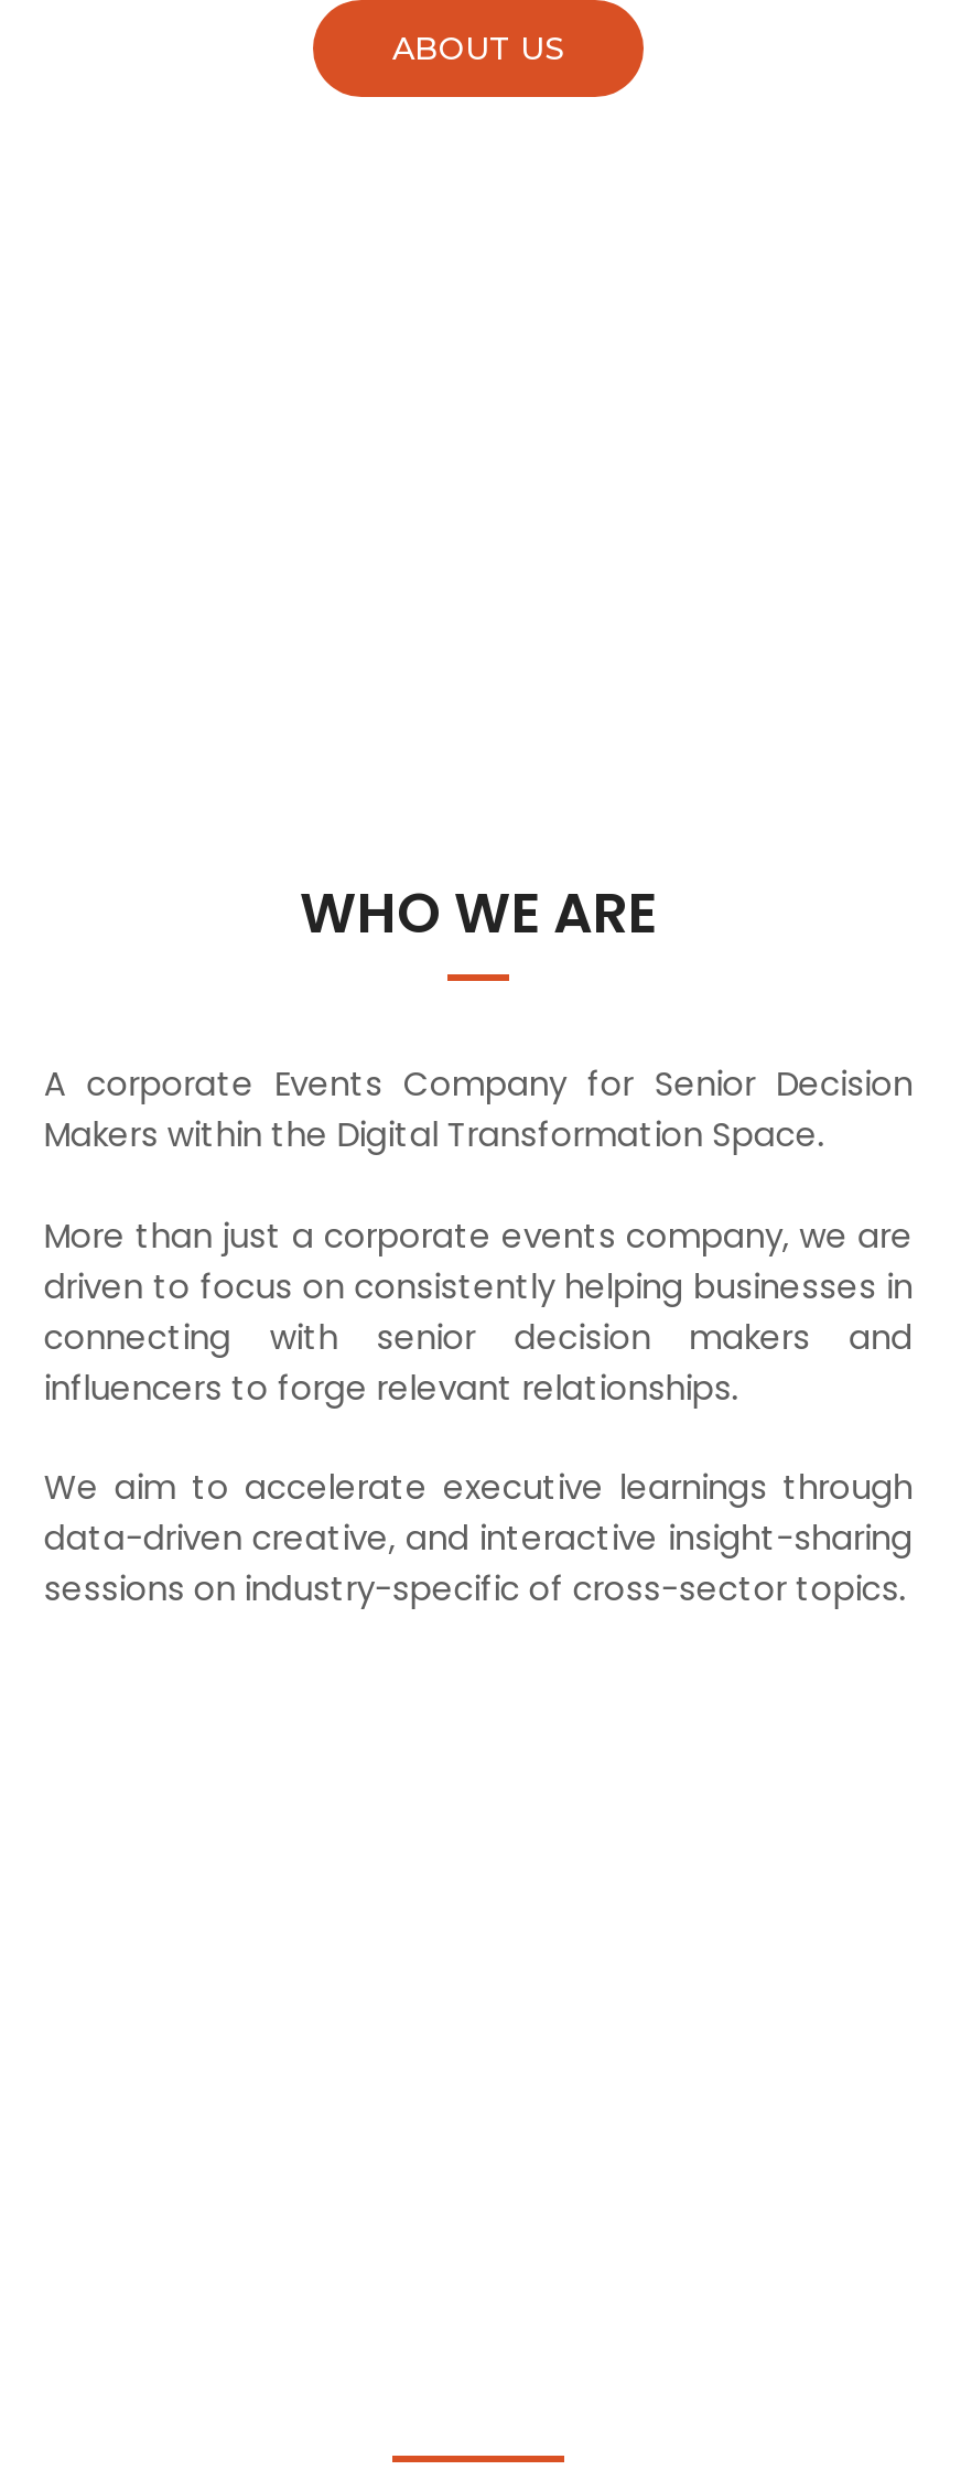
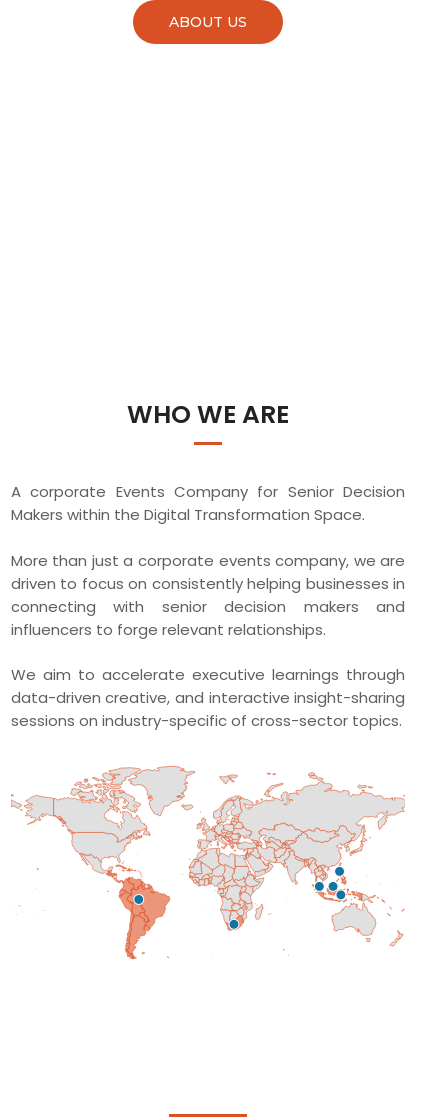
none -> [10,765,405,960] [image]

